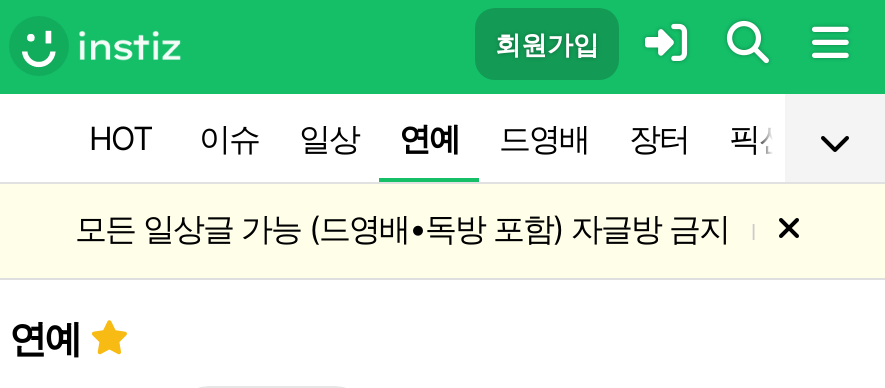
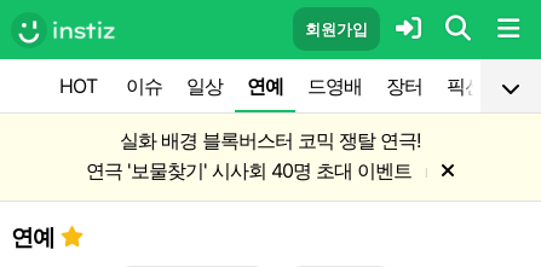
[75,208,729,248] 모든 일상글 가능 (드영배•독방 포함) 자글방 금지 -> [86,128,420,182] 실화 배경 블록버스터 코믹 쟁탈 연극! | 연극 '보물찾기' 시사회 40명 초대 이벤트

